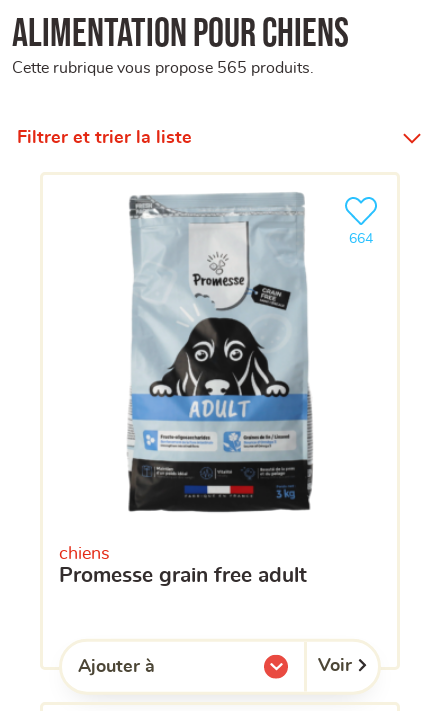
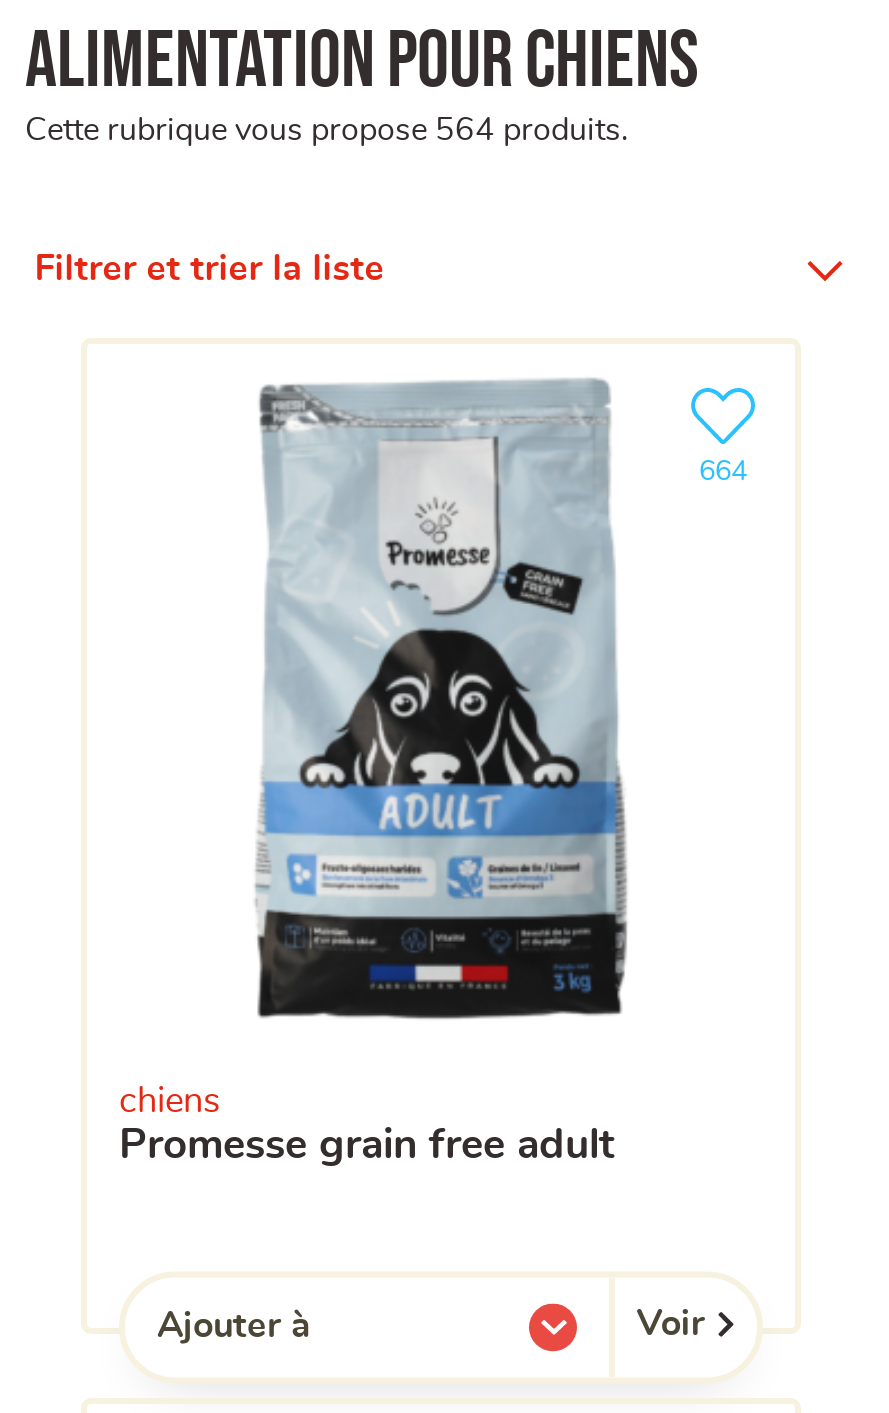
[12,60,314,76] Cette rubrique vous propose 565 produits. -> [25,113,629,145] Cette rubrique vous propose 564 produits.

